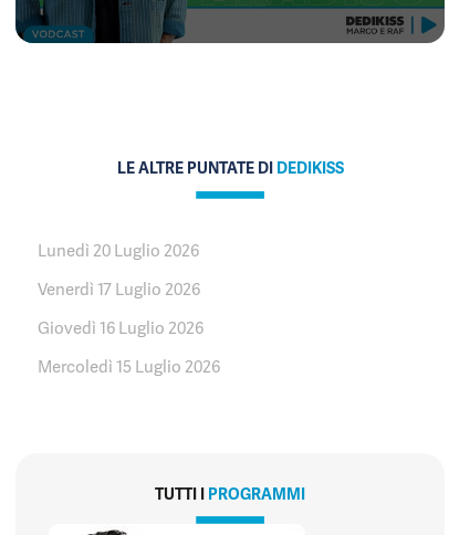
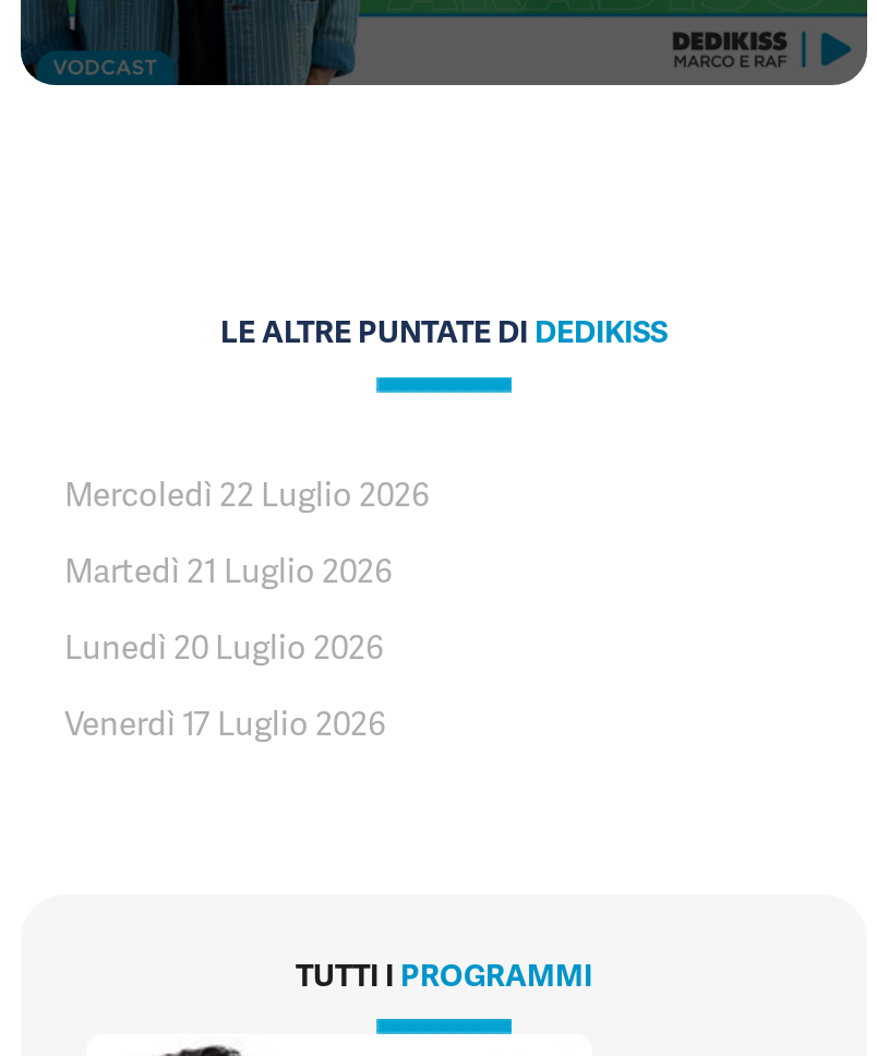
none -> [64,474,429,594] Mercoledì 22 Luglio 2026 | Martedì 21 Luglio 2026
moved [38,240,200,301] -> [64,627,385,747]: Lunedì 20 Luglio 2026 | Venerdì 17 Luglio 2026
[38,317,220,378] Giovedì 16 Luglio 2026 | Mercoledì 15 Luglio 2026 -> none

